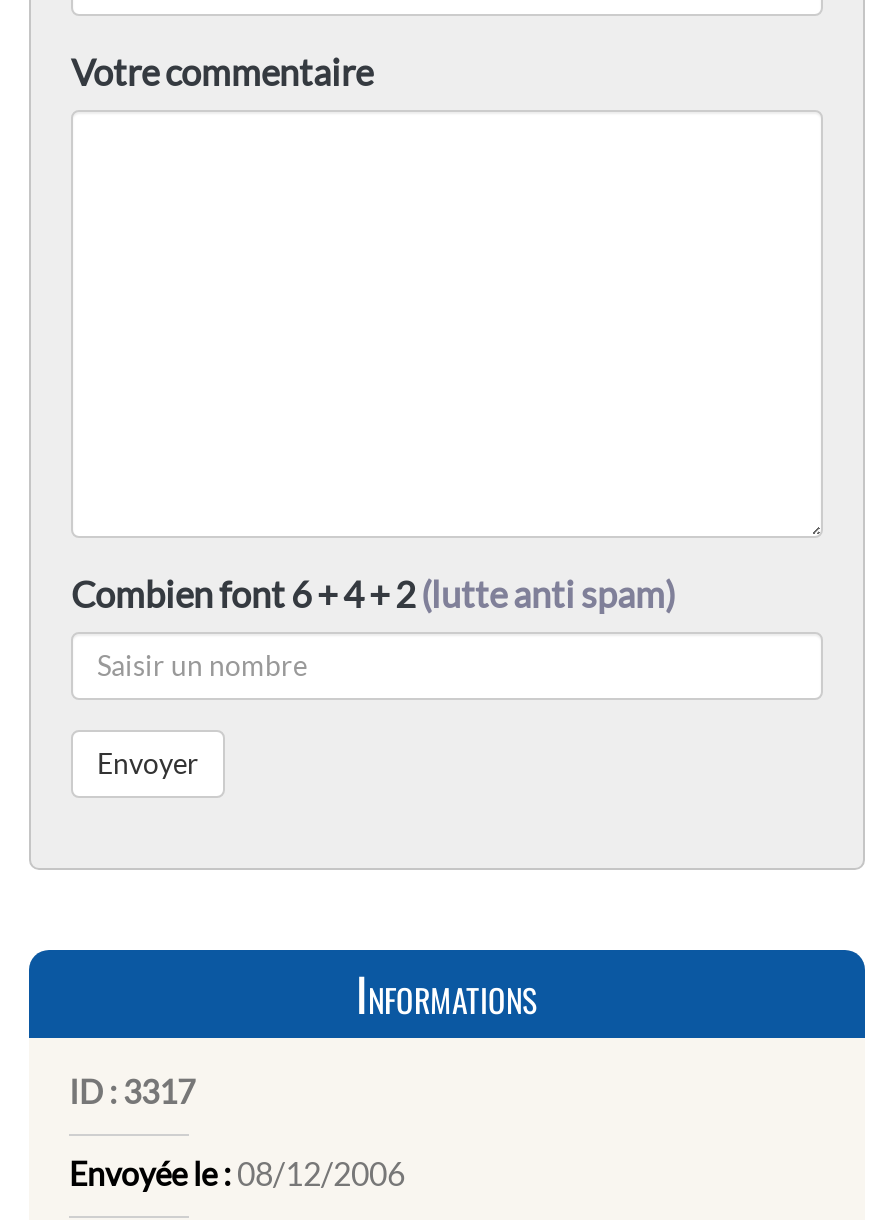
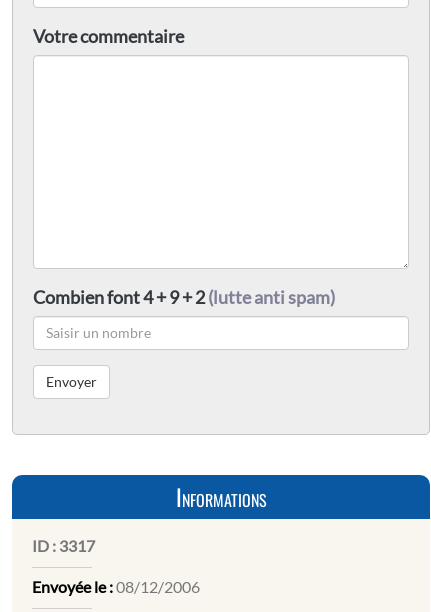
[71,572,675,616] Combien font 6 + 4 + 2 (lutte anti spam) -> [33,286,335,308] Combien font 4 + 9 + 2 (lutte anti spam)

